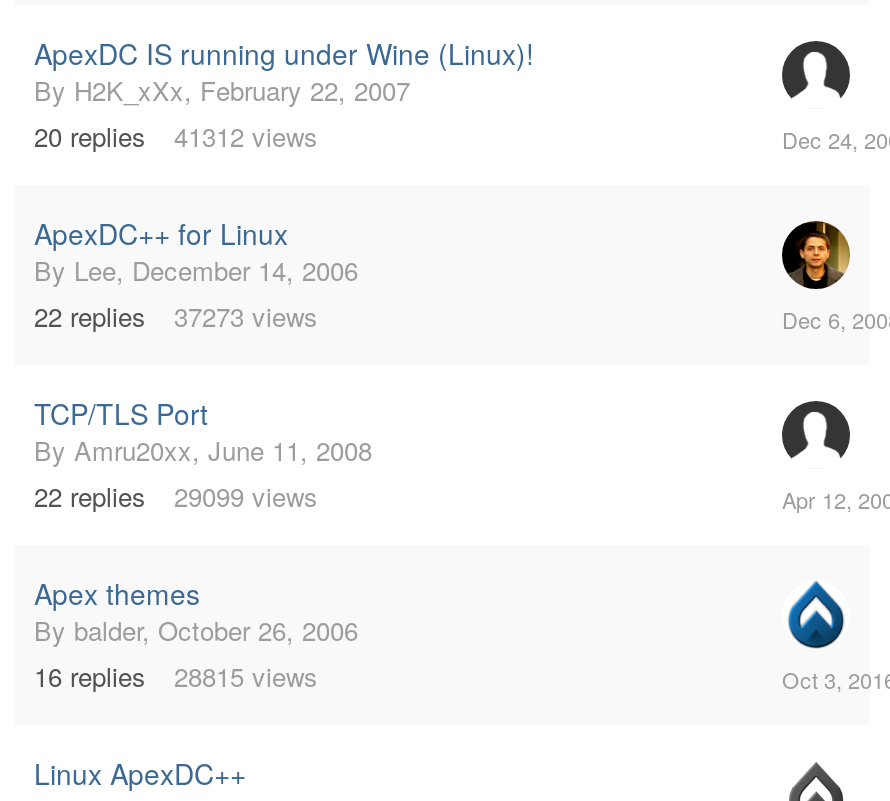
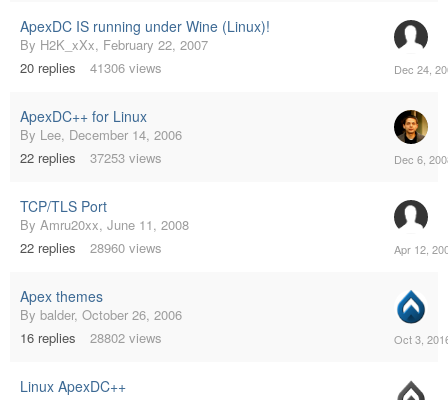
[34,117,318,155] 20 replies 41312 views -> [20,58,162,77] 20 replies 41306 views
[34,297,318,335] 22 replies 37273 views -> [20,148,162,167] 22 replies 37253 views
[34,477,318,515] 22 replies 29099 views -> [20,238,162,257] 22 replies 28960 views
[34,657,318,695] 16 replies 28815 views -> [20,328,162,347] 16 replies 28802 views

